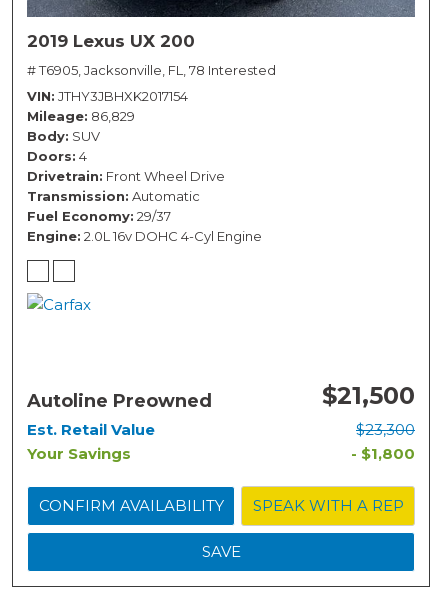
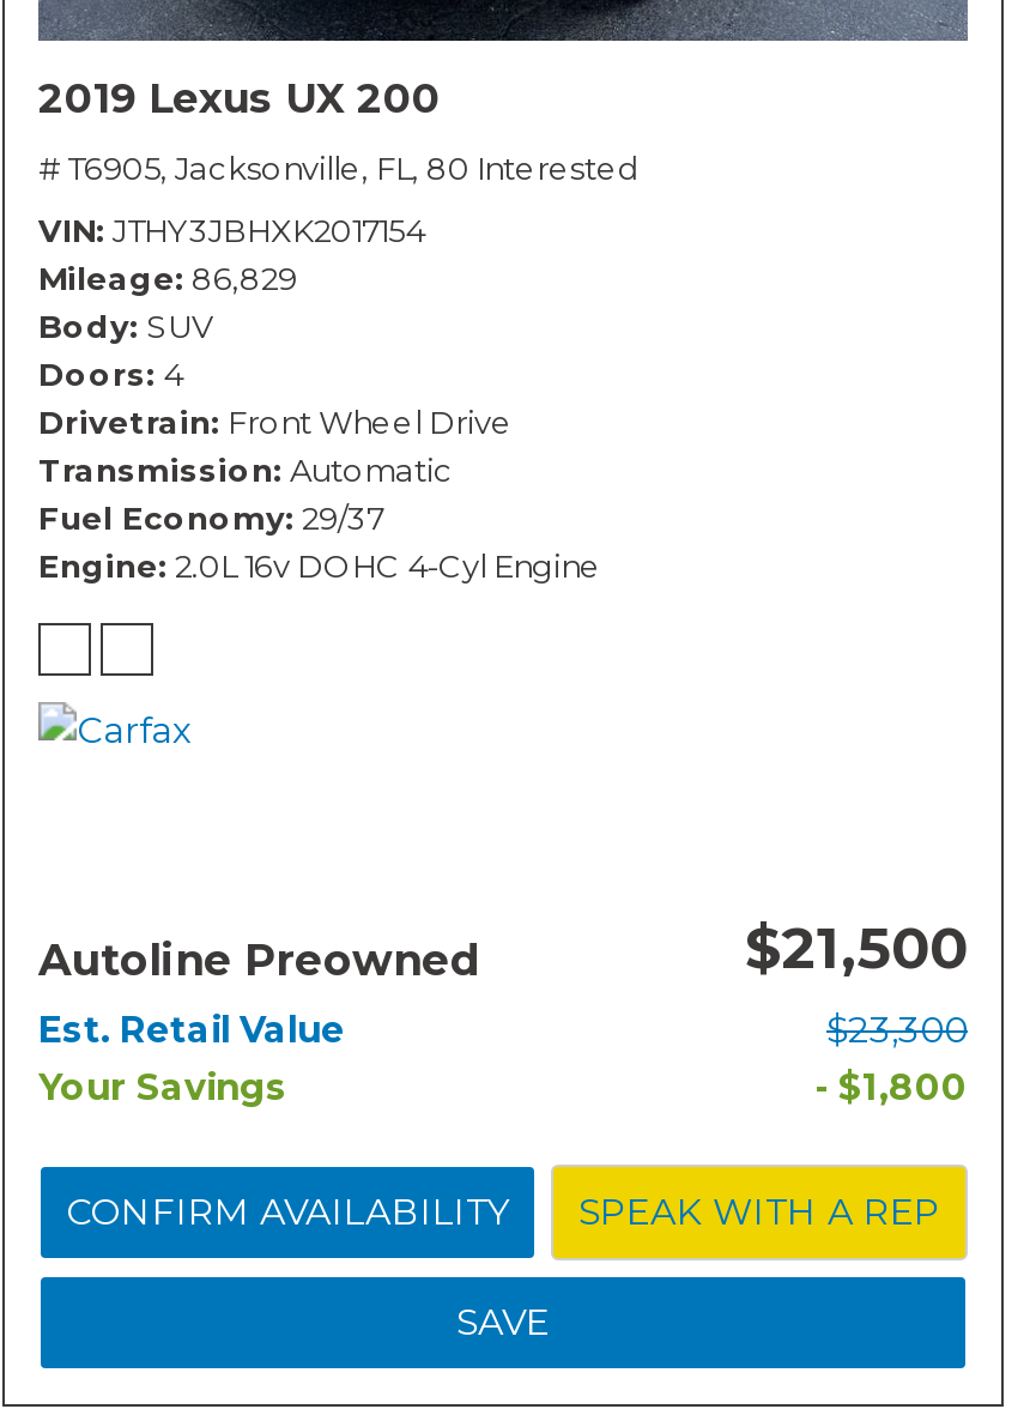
[27,62,276,78] # T6905, Jacksonville, FL, 78 Interested -> [38,149,640,187] # T6905, Jacksonville, FL, 80 Interested

